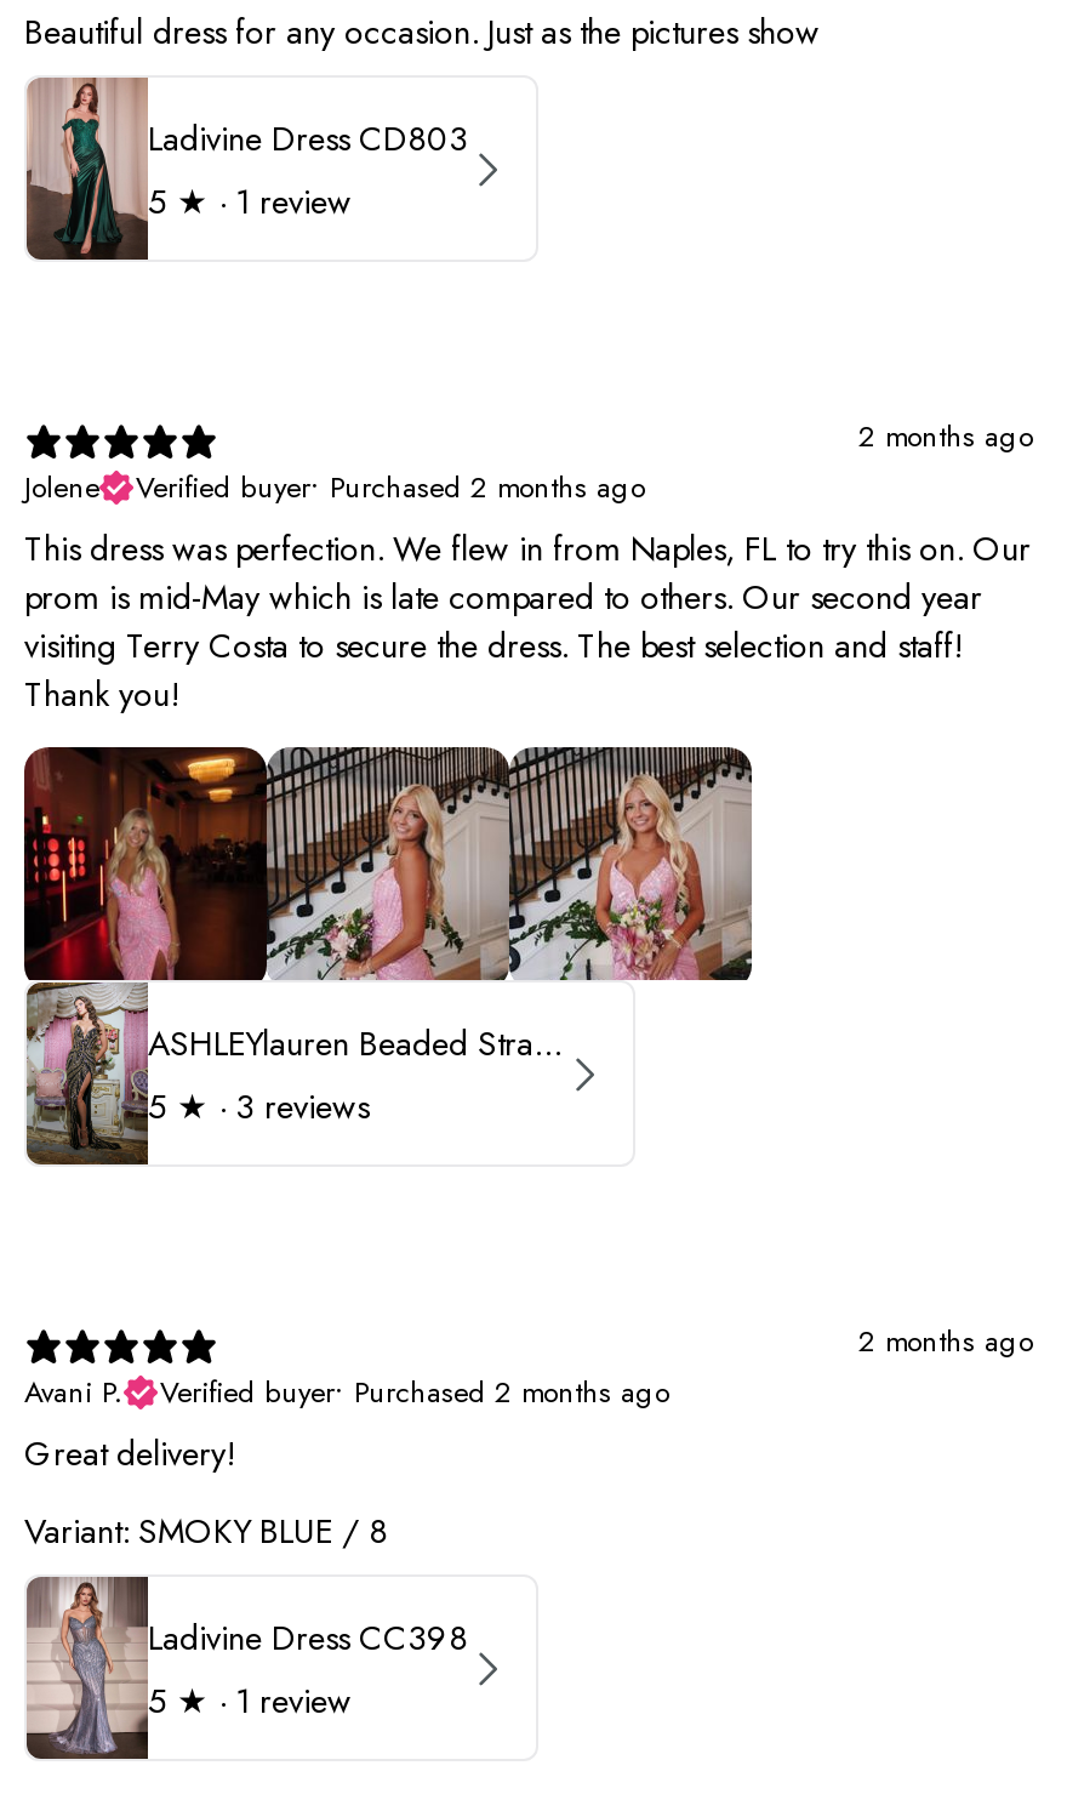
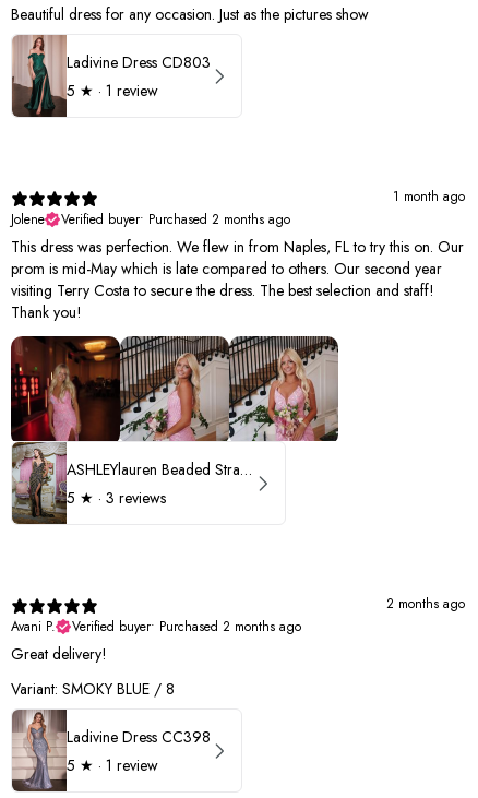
[858,416,1033,459] 2 months ago -> [393,187,465,207] 1 month ago

